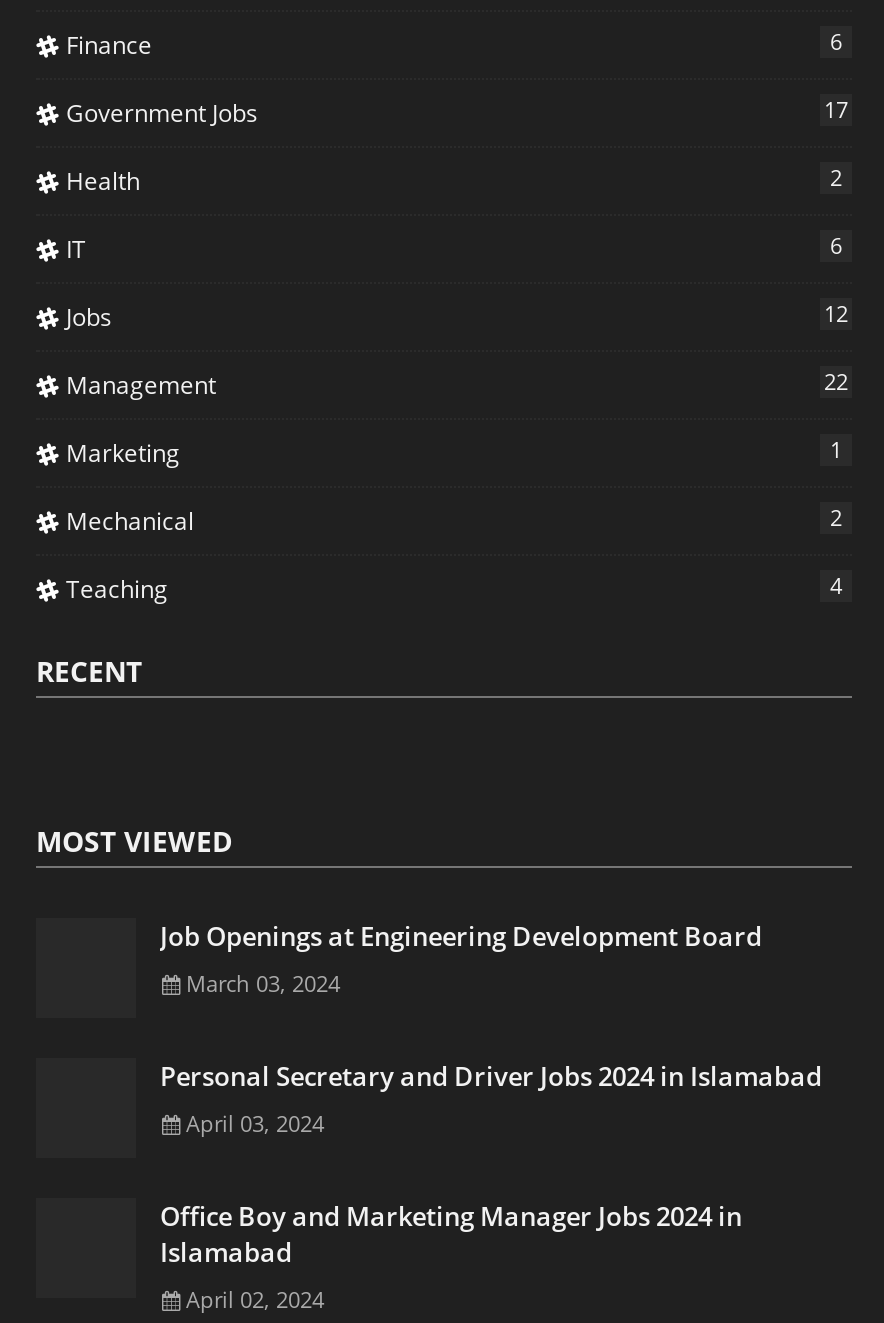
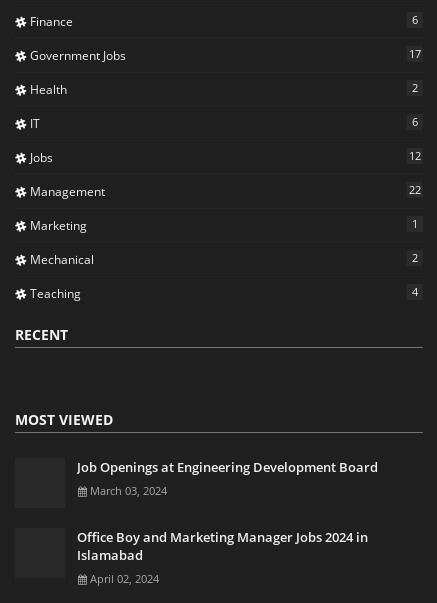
[160,1058,822,1138] Personal Secretary and Driver Jobs 2024 in Islamabad | April 03, 2024 -> none

